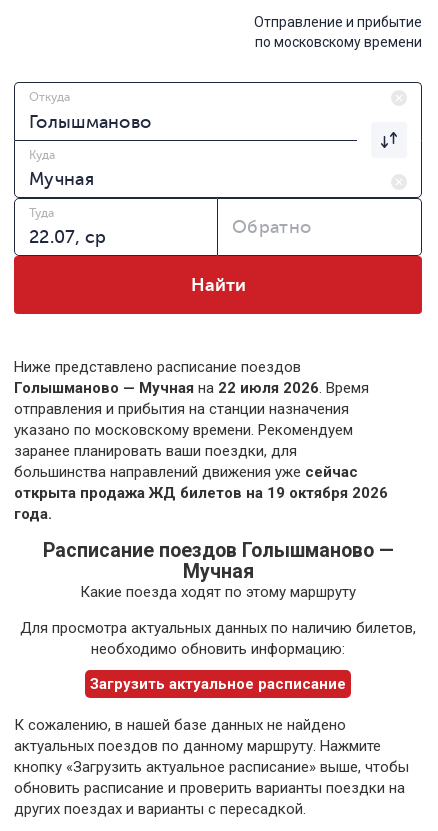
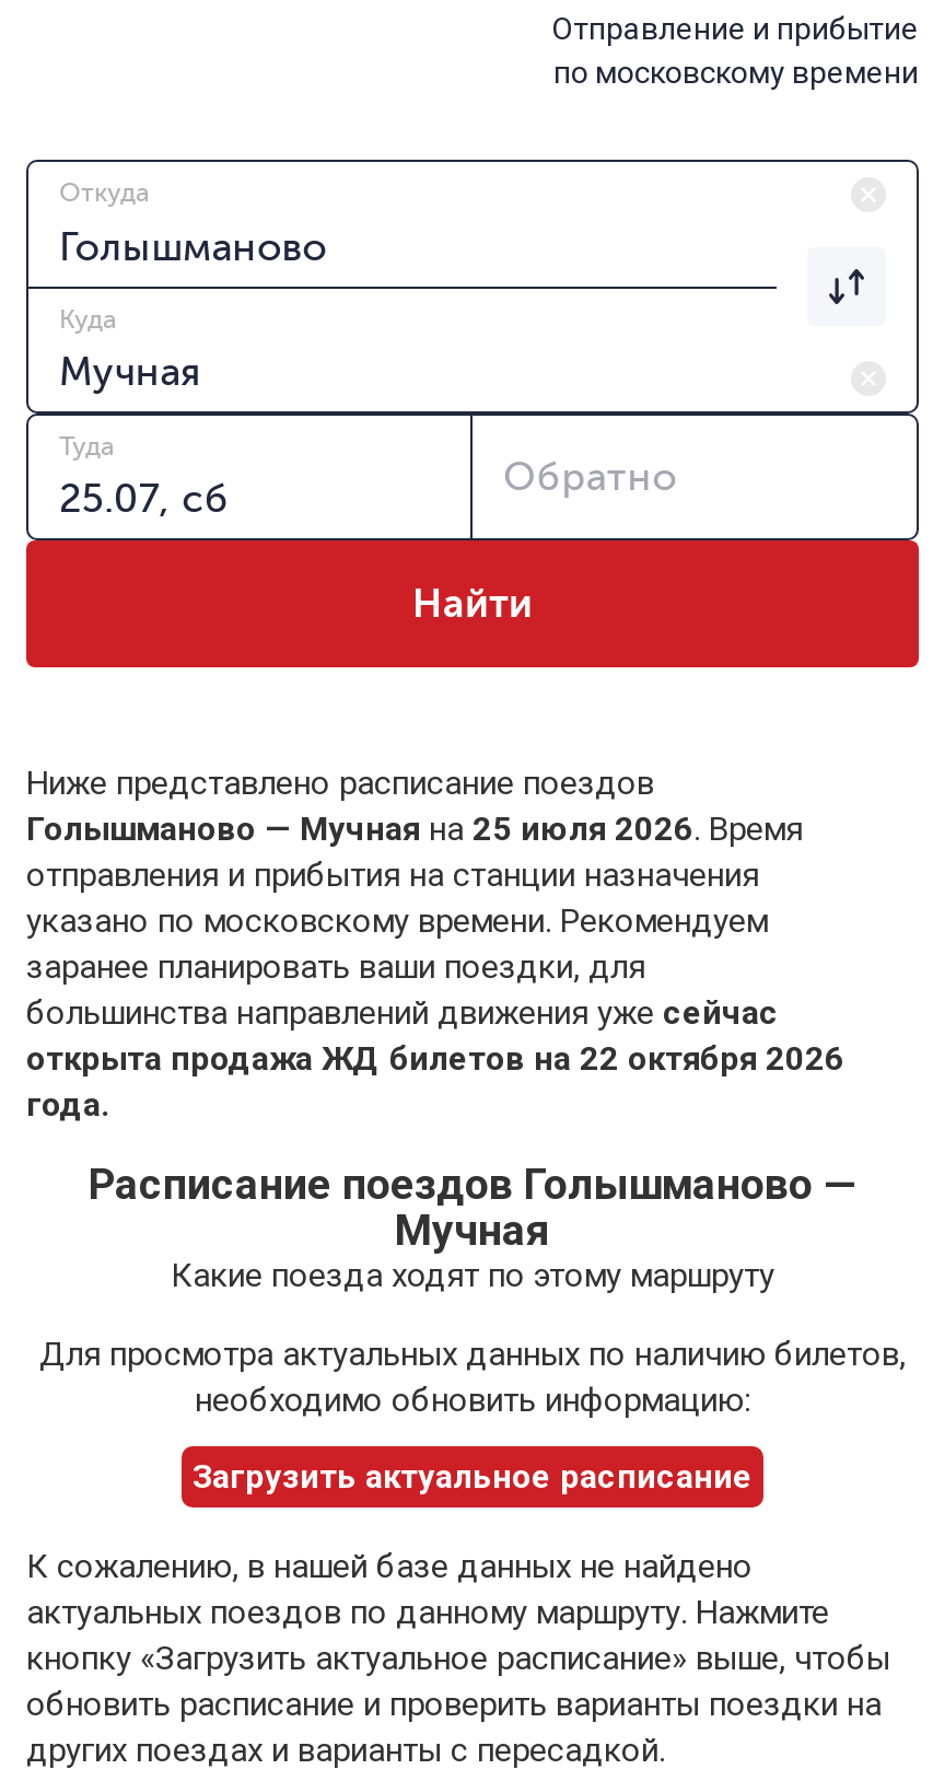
[14,379,369,397] Голышманово — Мучная на 22 июля 2026. Время -> [26,810,803,850] Голышманово — Мучная на 25 июля 2026. Время
[14,484,388,502] открыта продажа ЖД билетов на 19 октября 2026 -> [26,1040,844,1080] открыта продажа ЖД билетов на 22 октября 2026

